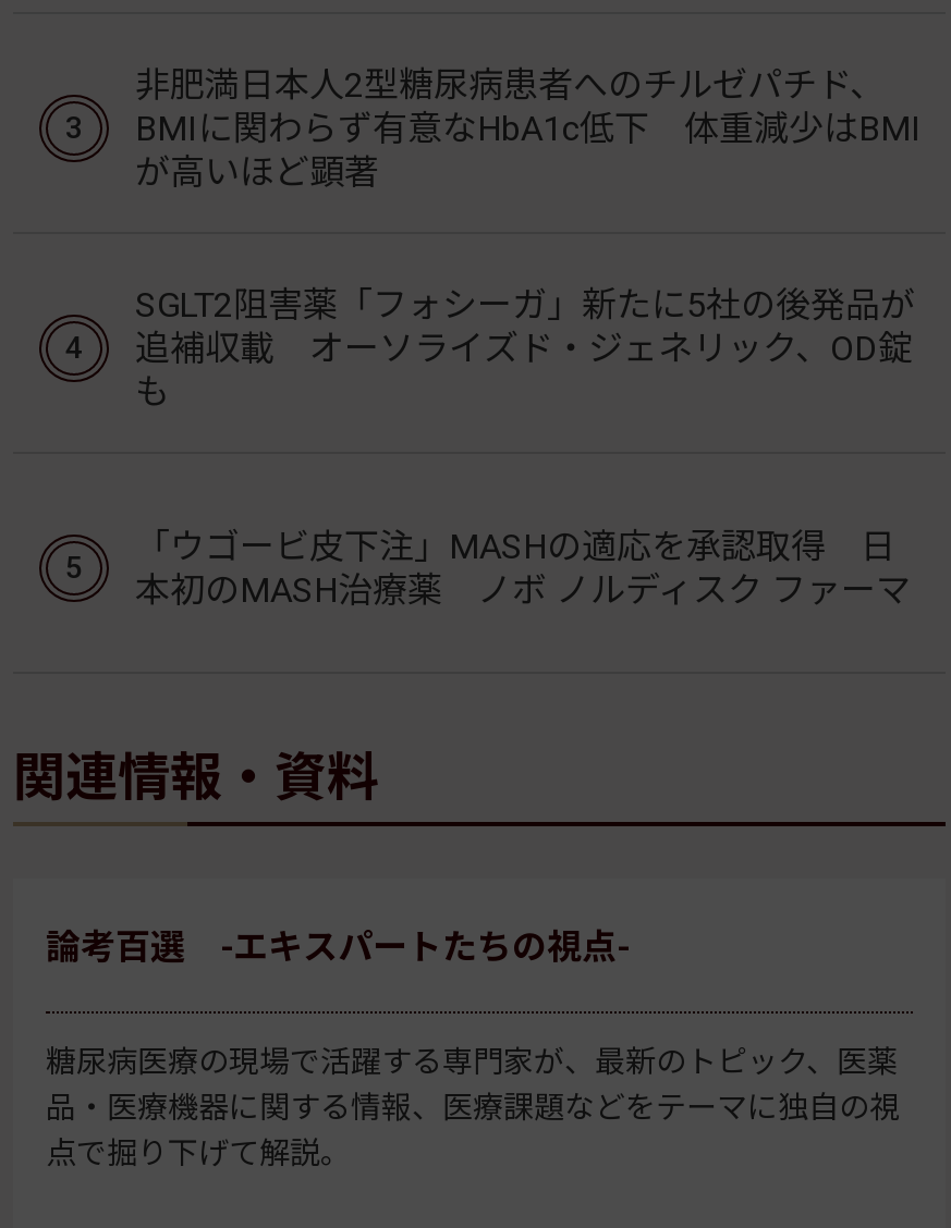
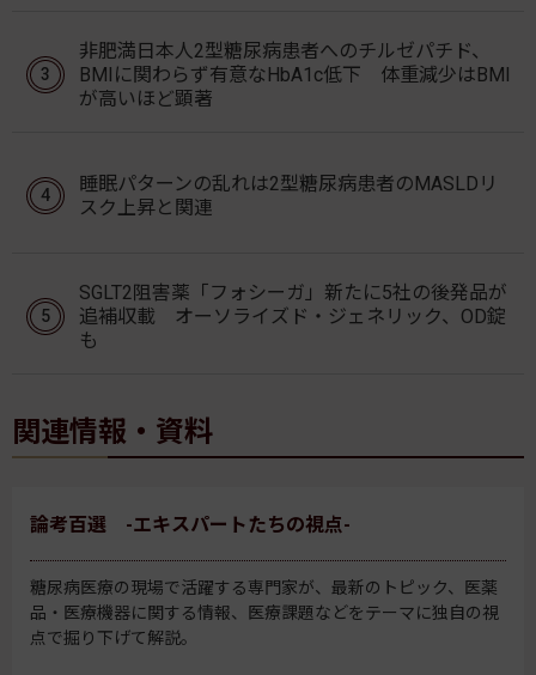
none -> [79,172,498,219] 睡眠パターンの乱れは2型糖尿病患者のMASLDリ | スク上昇と関連
moved [135,284,915,369] -> [79,281,507,328]: SGLT2阻害薬「フォシーガ」新たに5社の後発品が | 追補収載 オーソライズド・ジェネリック、OD錠
[135,525,911,610] 「ウゴービ皮下注」MASHの適応を承認取得 日 | 本初のMASH治療薬 ノボ ノルディスク ファーマ -> none

